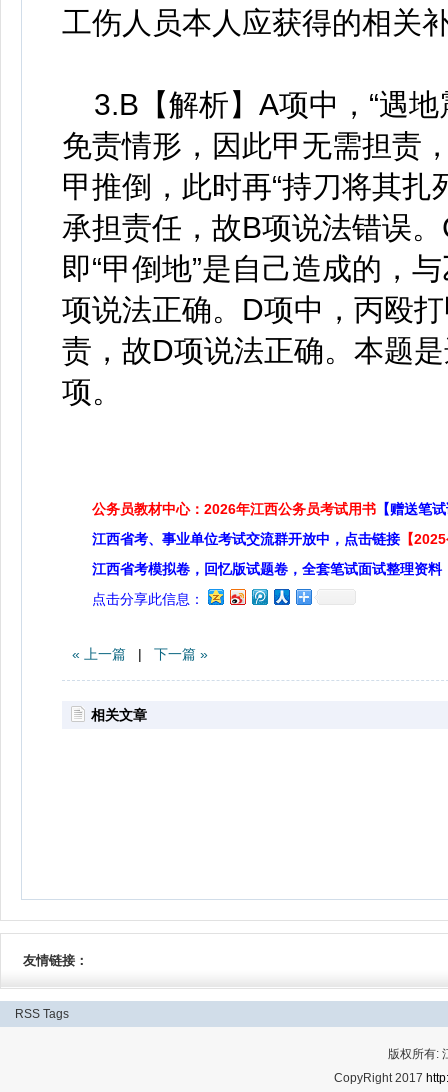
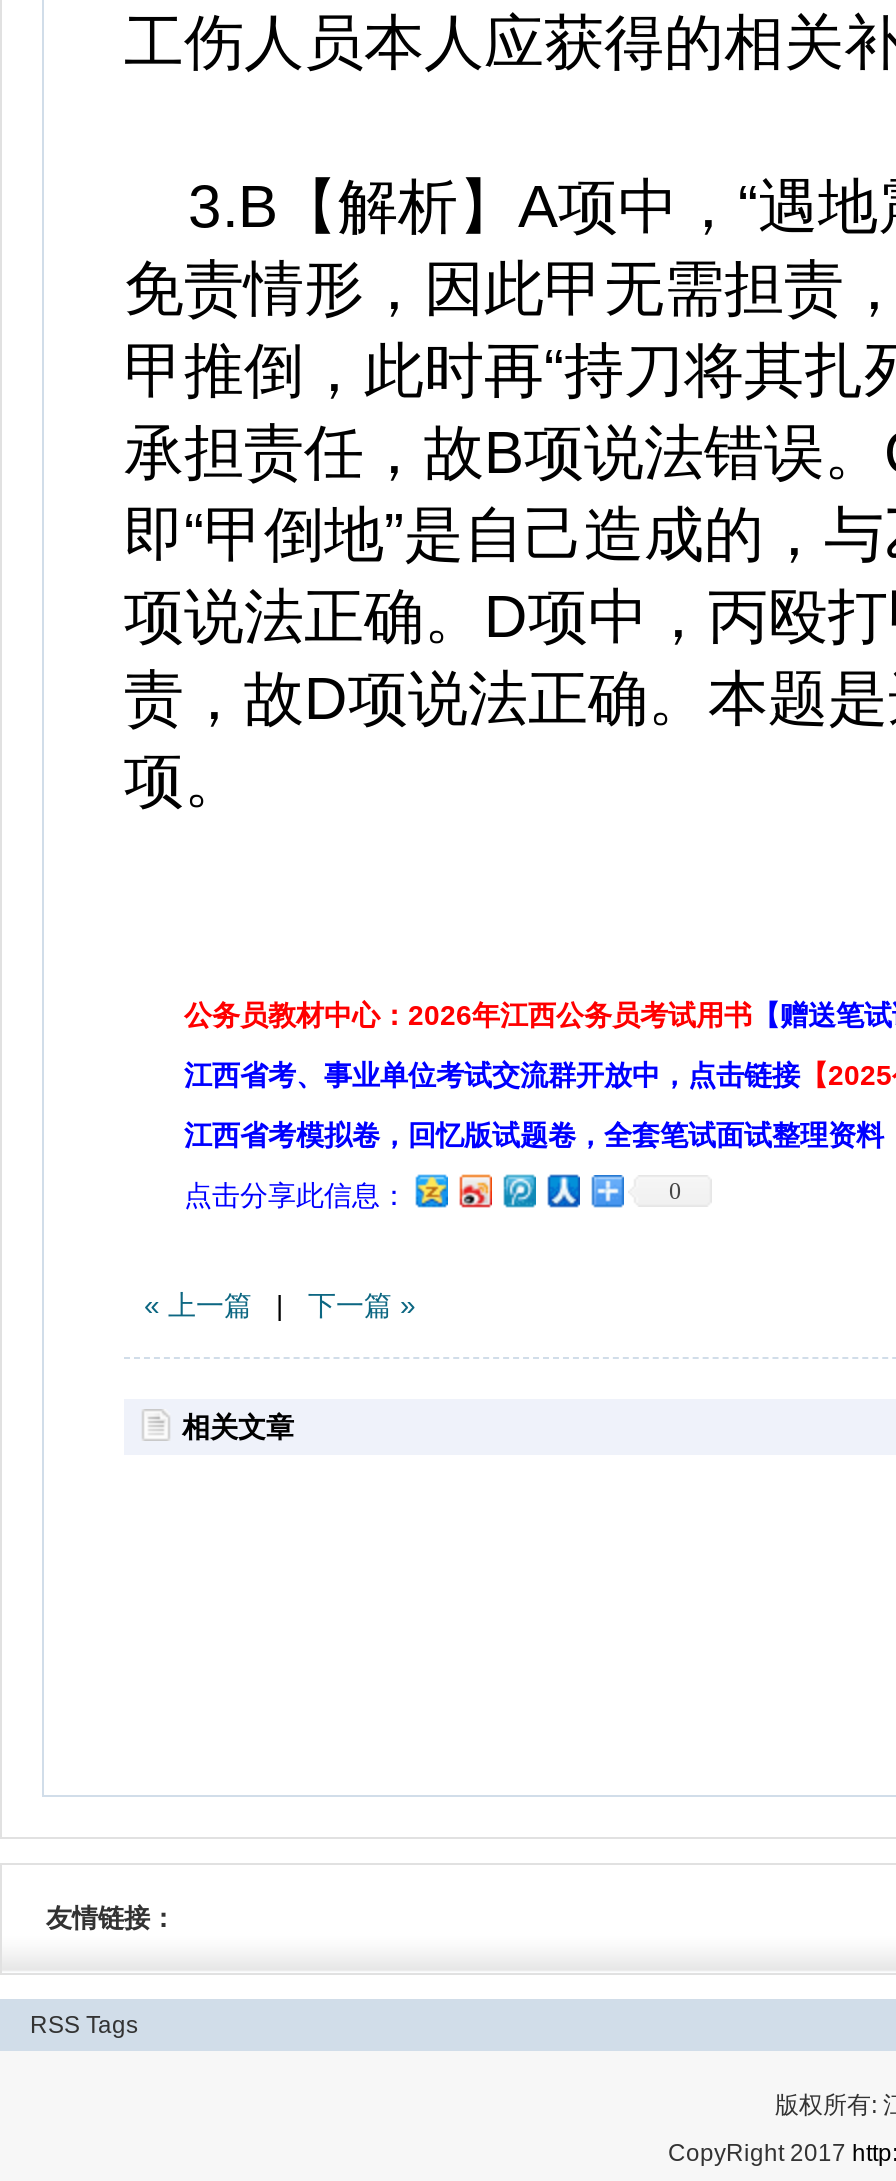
none -> [669,1177,681,1205] 0

